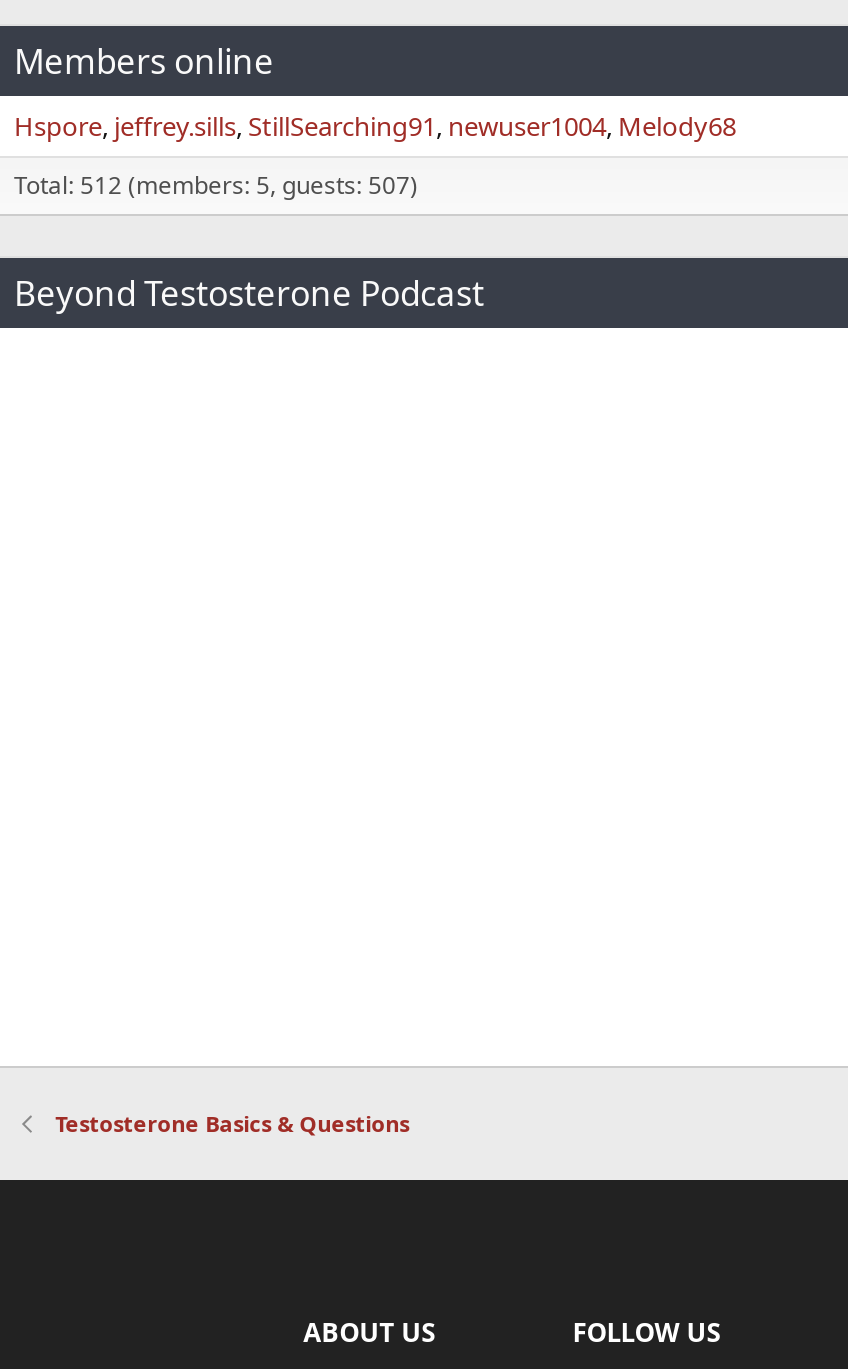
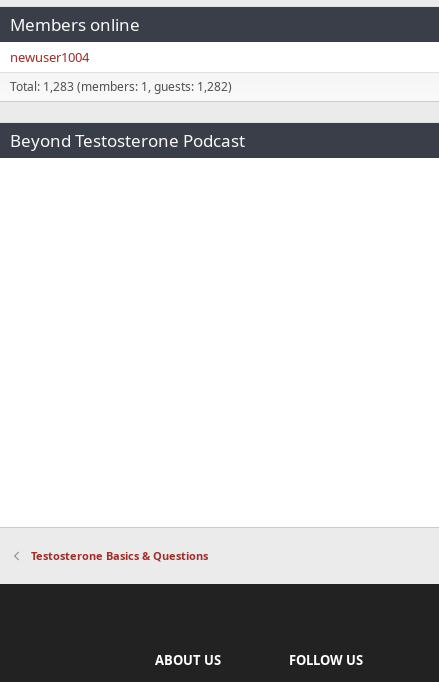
[14,108,736,144] Hspore jeffrey.sills StillSearching91 newuser1004 Melody68 -> [10,48,89,66] newuser1004
[14,168,418,202] Total: 512 (members: 5, guests: 507) -> [10,78,232,95] Total: 1,283 (members: 1, guests: 1,282)

